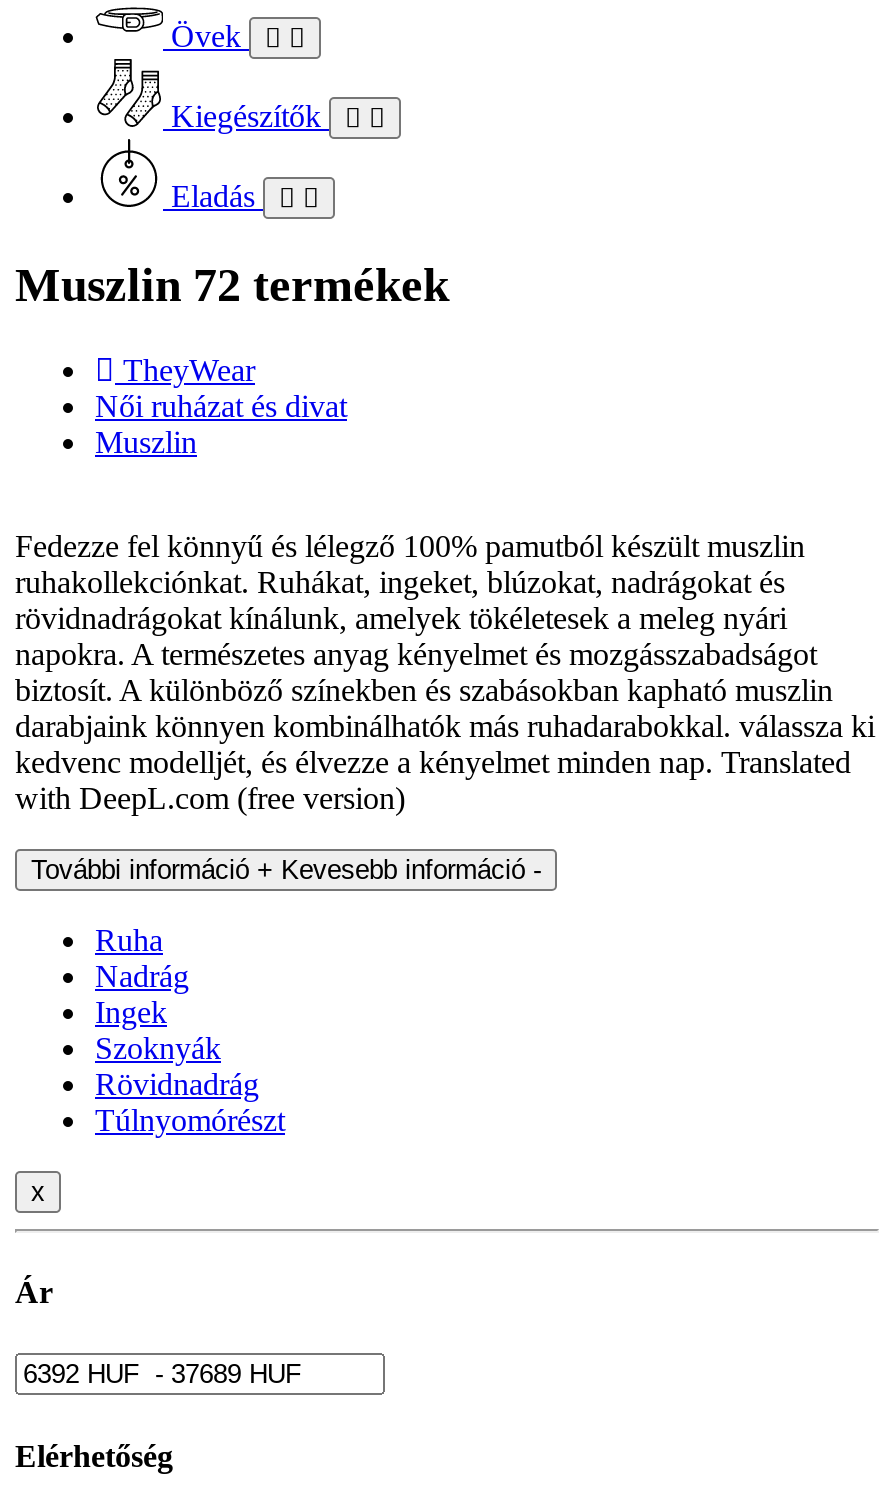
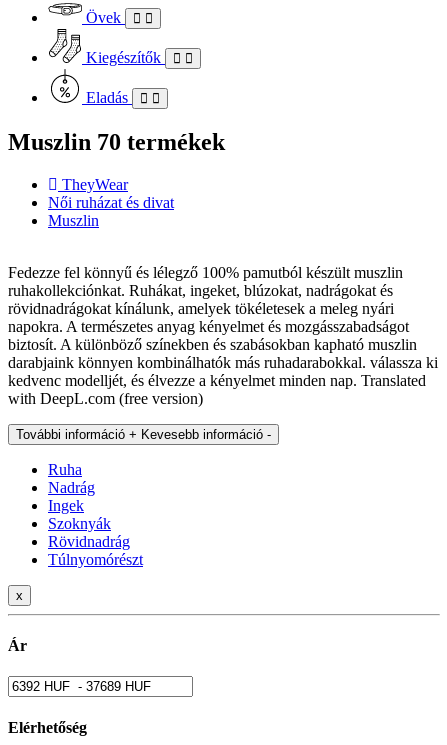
[15,259,449,311] Muszlin 72 termékek -> [8,129,225,155] Muszlin 70 termékek

